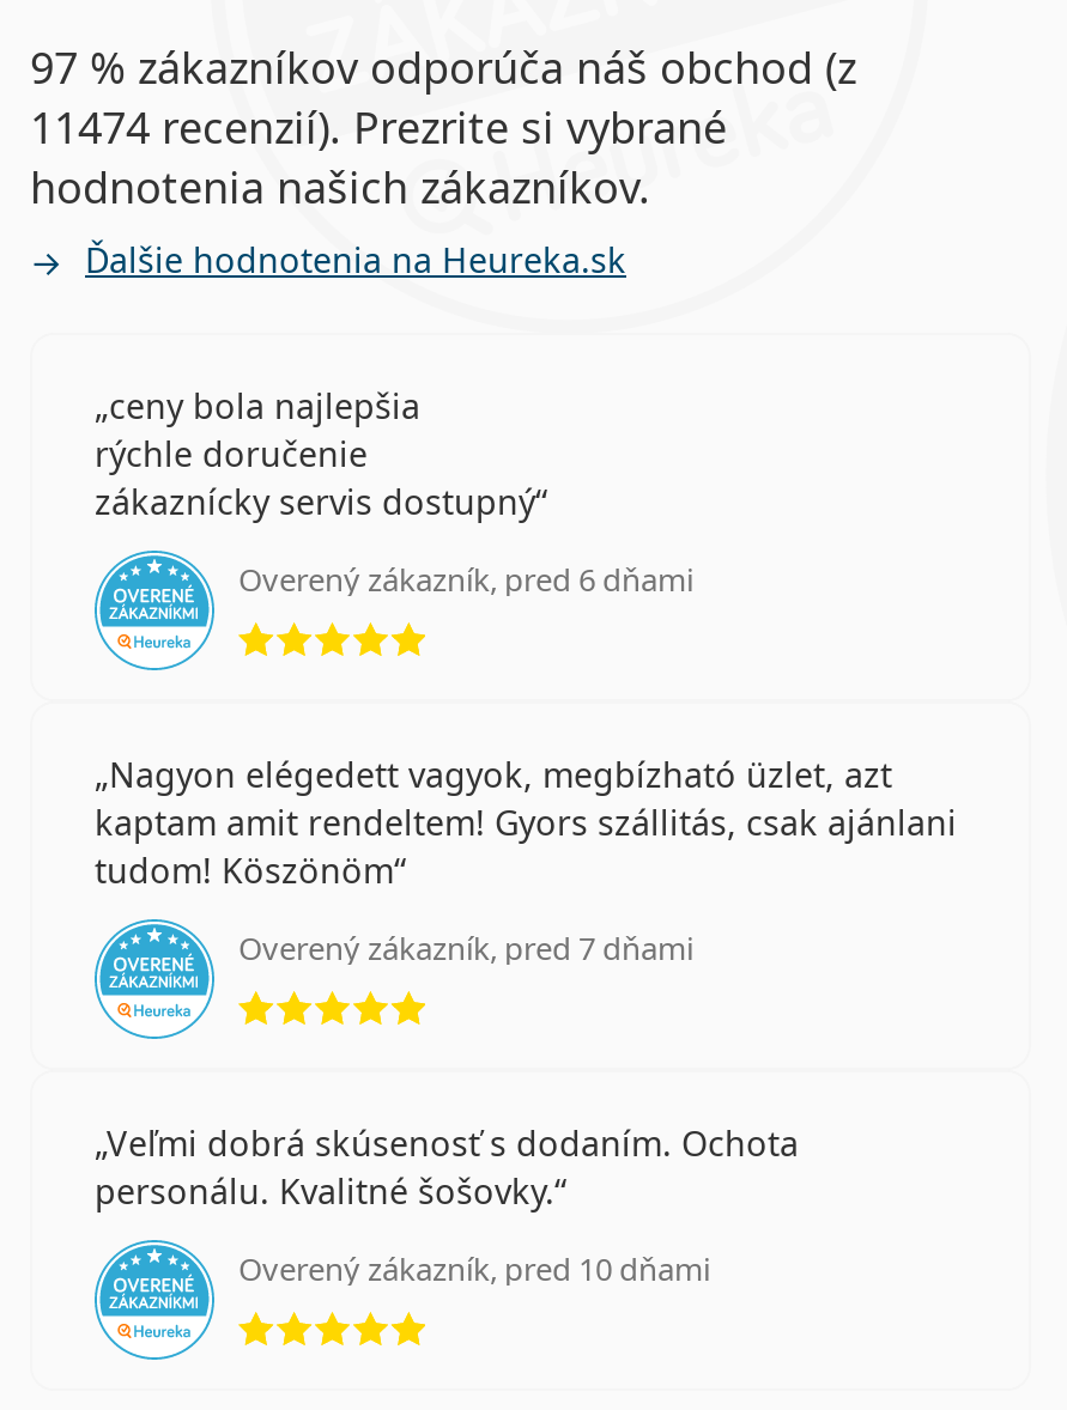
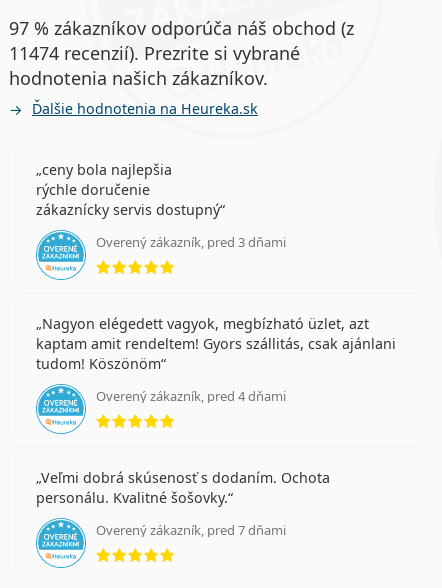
[238,558,693,601] Overený zákazník, pred 6 dňami -> [96,233,286,251] Overený zákazník, pred 3 dňami
none -> [96,387,286,405] Overený zákazník, pred 4 dňami
moved [238,926,693,970] -> [96,521,286,539]: Overený zákazník, pred 7 dňami
[238,1247,710,1290] Overený zákazník, pred 10 dňami -> none

